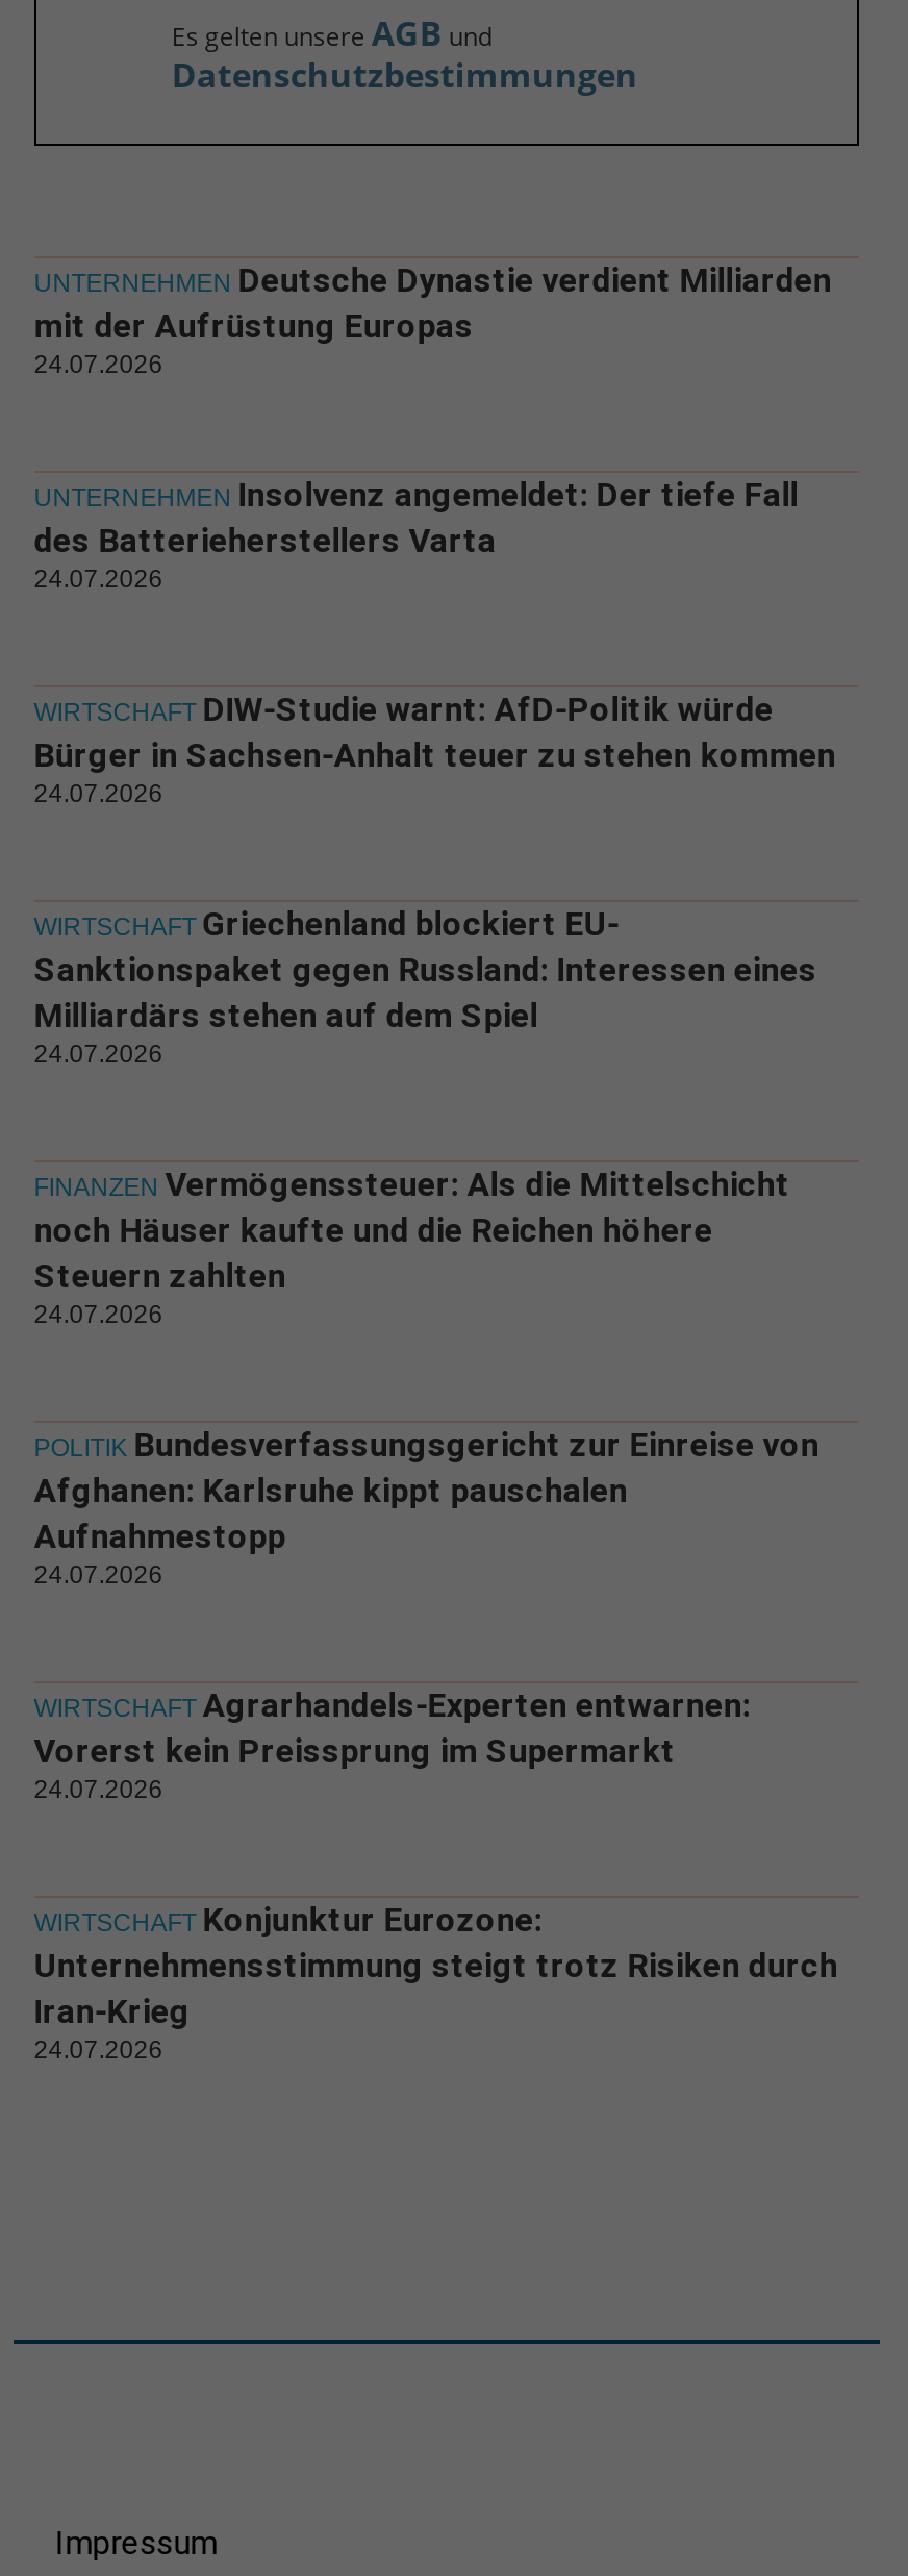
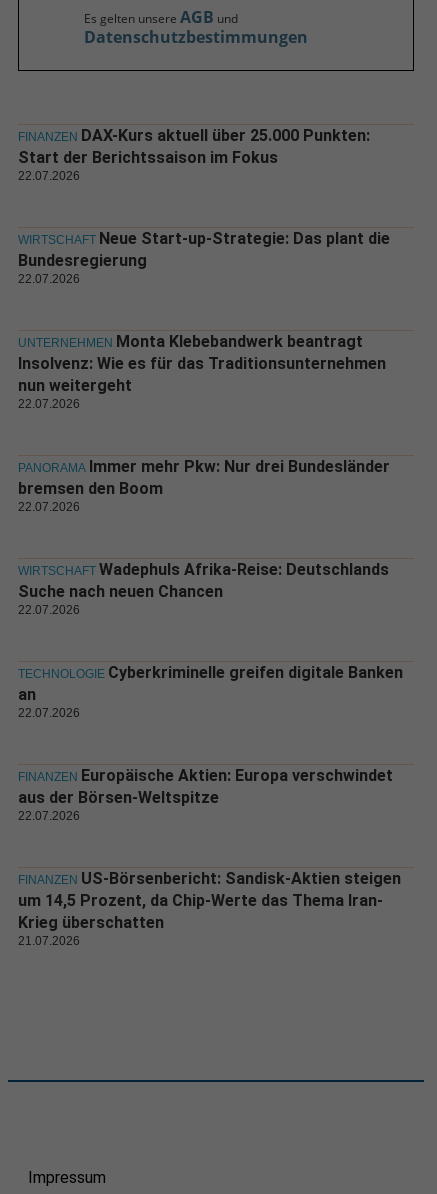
[34,261,831,380] UNTERNEHMEN Deutsche Dynastie verdient Milliarden | mit der Aufrüstung Europas | 24.07.2026 -> [18,126,370,183] FINANZEN DAX-Kurs aktuell über 25.000 Punkten: | Start der Berichtssaison im Fokus | 22.07.2026
[34,475,798,594] UNTERNEHMEN Insolvenz angemeldet: Der tiefe Fall | des Batterieherstellers Varta | 24.07.2026 -> [18,229,390,286] WIRTSCHAFT Neue Start-up-Strategie: Das plant die | Bundesregierung | 22.07.2026
[34,690,836,809] WIRTSCHAFT DIW-Studie warnt: AfD-Politik würde | Bürger in Sachsen-Anhalt teuer zu stehen kommen | 24.07.2026 -> [18,332,386,411] UNTERNEHMEN Monta Klebebandwerk beantragt | Insolvenz: Wie es für das Traditionsunternehmen | nun weitergeht | 22.07.2026
[34,905,817,1069] WIRTSCHAFT Griechenland blockiert EU- | Sanktionspaket gegen Russland: Interessen eines | Milliardärs stehen auf dem Spiel | 24.07.2026 -> [18,457,390,514] PANORAMA Immer mehr Pkw: Nur drei Bundesländer | bremsen den Boom | 22.07.2026
[34,1165,790,1330] FINANZEN Vermögenssteuer: Als die Mittelschicht | noch Häuser kaufte und die Reichen höhere | Steuern zahlten | 24.07.2026 -> [18,560,389,617] WIRTSCHAFT Wadephuls Afrika-Reise: Deutschlands | Suche nach neuen Chancen | 22.07.2026
[34,1425,819,1590] POLITIK Bundesverfassungsgericht zur Einreise von | Afghanen: Karlsruhe kippt pauschalen | Aufnahmestopp | 24.07.2026 -> [18,663,403,720] TECHNOLOGIE Cyberkriminelle greifen digitale Banken | an | 22.07.2026
[34,1686,750,1805] WIRTSCHAFT Agrarhandels-Experten entwarnen: | Vorerst kein Preissprung im Supermarkt | 24.07.2026 -> [18,766,393,823] FINANZEN Europäische Aktien: Europa verschwindet | aus der Börsen-Weltspitze | 22.07.2026
[34,1900,838,2065] WIRTSCHAFT Konjunktur Eurozone: | Unternehmensstimmung steigt trotz Risiken durch | Iran-Krieg | 24.07.2026 -> [18,869,401,948] FINANZEN US-Börsenbericht: Sandisk-Aktien steigen | um 14,5 Prozent, da Chip-Werte das Thema Iran- | Krieg überschatten | 21.07.2026

